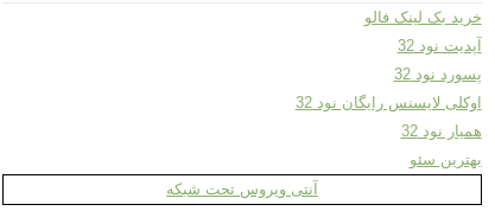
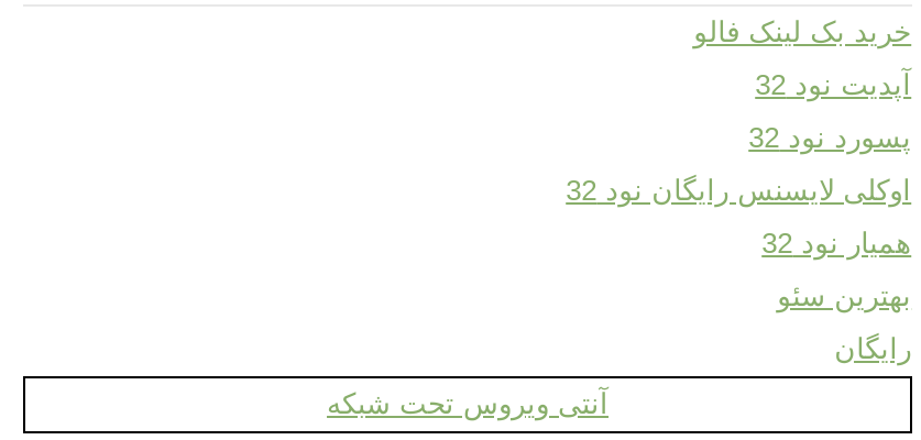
none -> [834,332,911,365] رایگان

